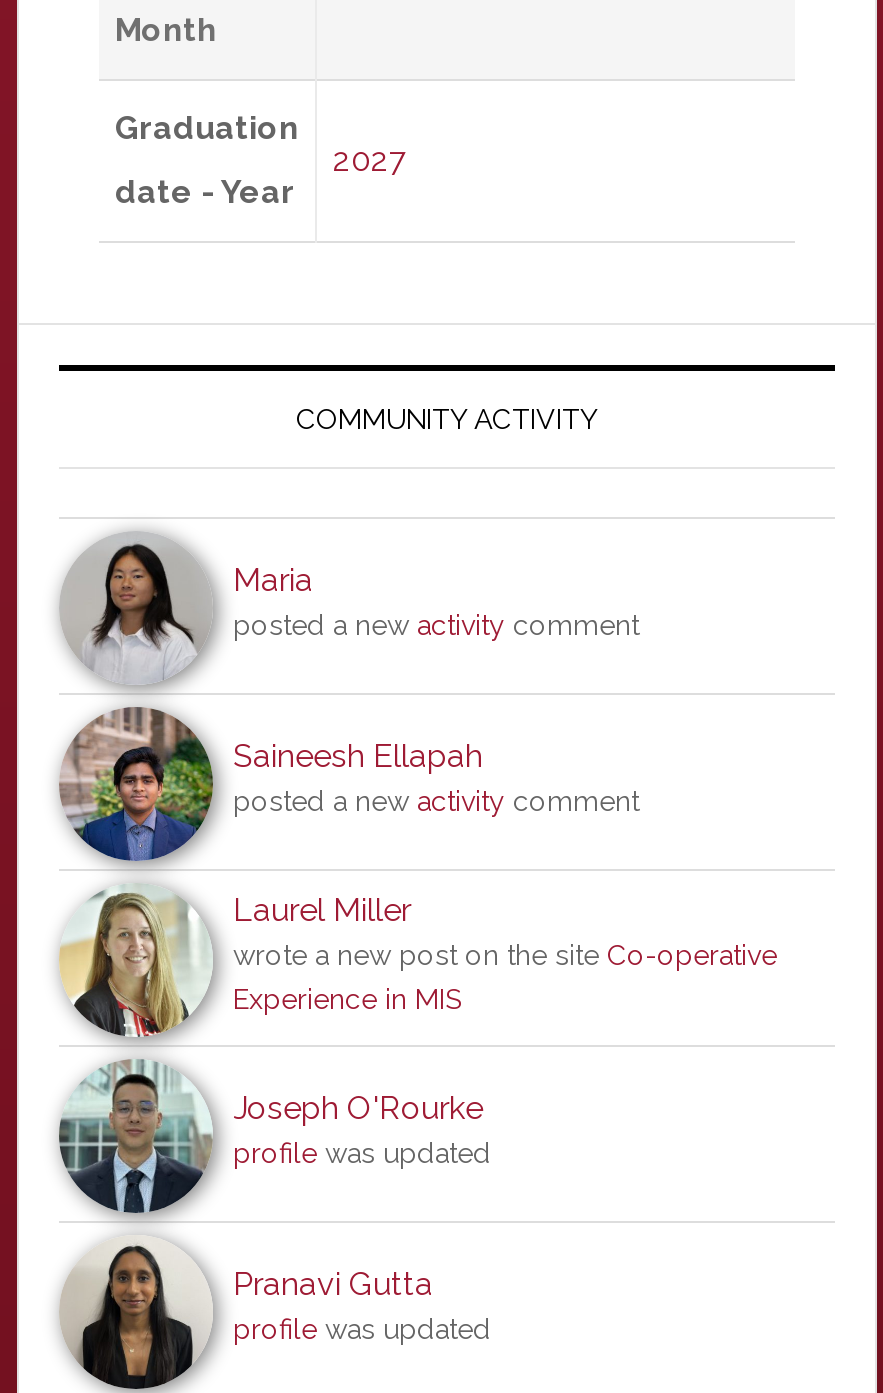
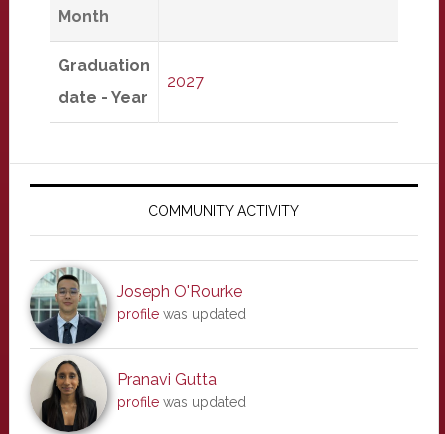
[61,535,639,685] [image] | Maria | posted a new activity comment -> none
[55,705,777,1047] [image] | Saineesh Ellapah | posted a new activity comment | Laurel Miller | wrote a new post on the site Co-operative | Experience in MIS -> none

